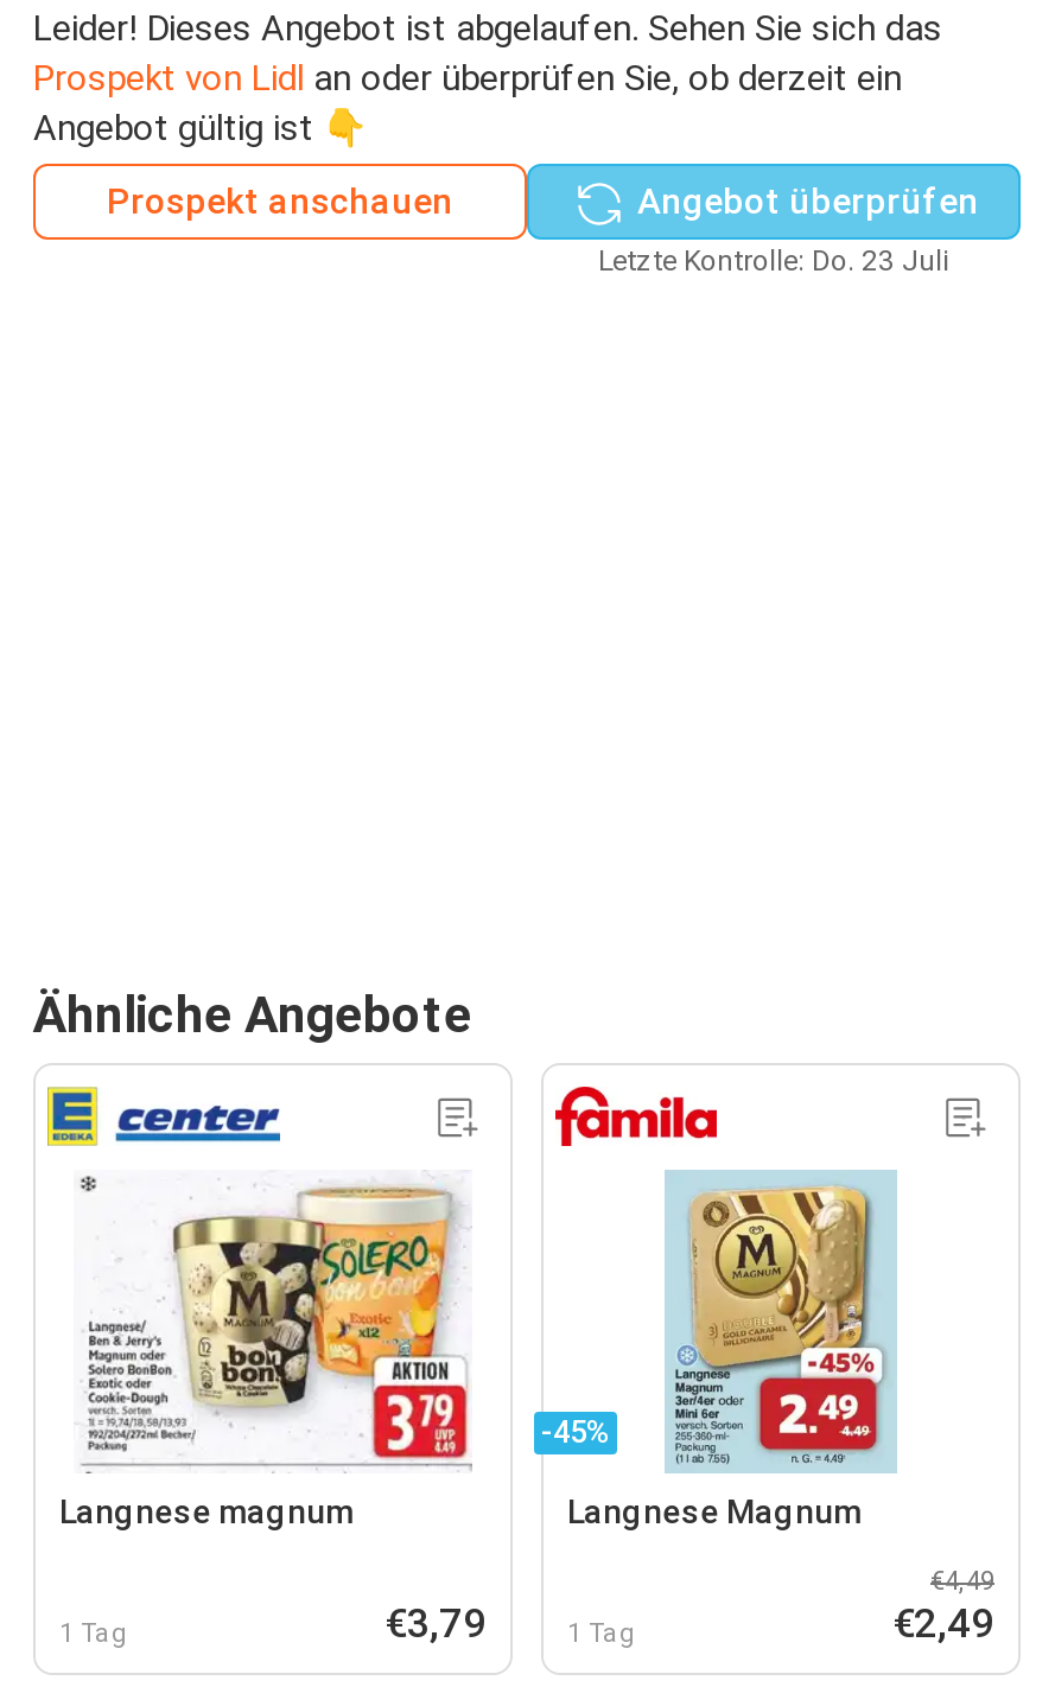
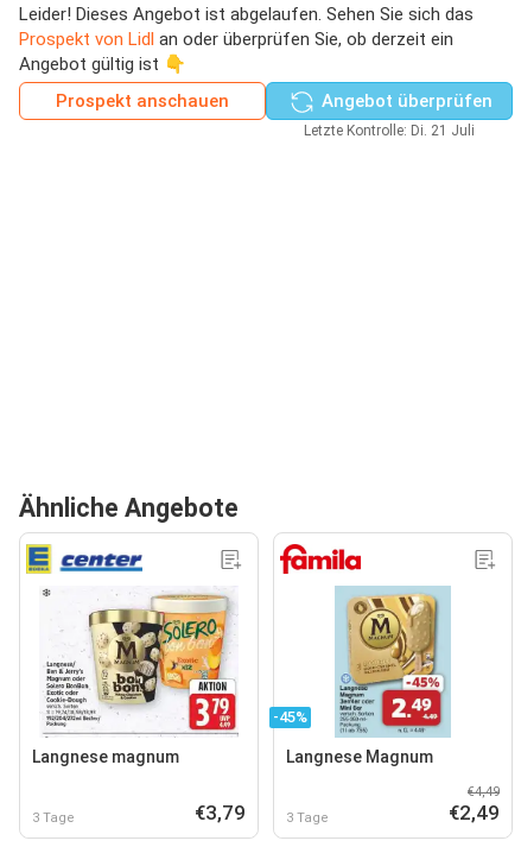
[598,243,949,276] Letzte Kontrolle: Do. 23 Juli -> [304,122,475,138] Letzte Kontrolle: Di. 21 Juli
[59,1617,128,1648] 1 Tag -> [32,810,75,825] 3 Tage
[567,1617,636,1648] 1 Tag -> [286,810,329,825] 3 Tage

